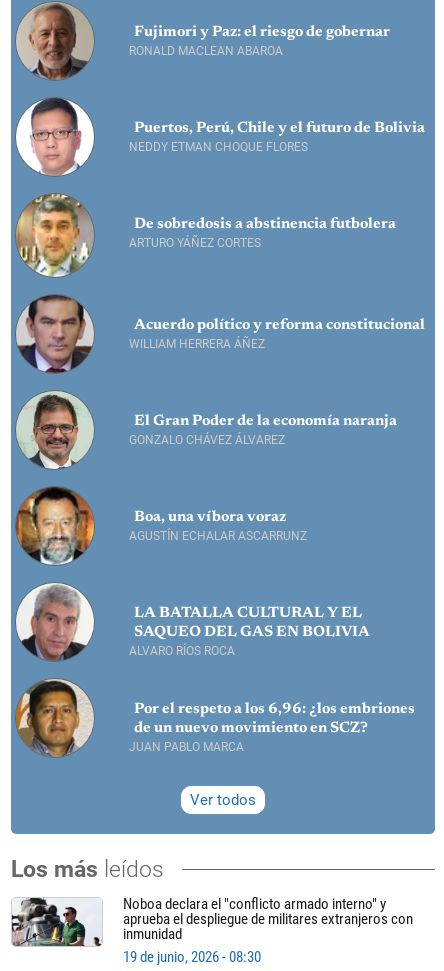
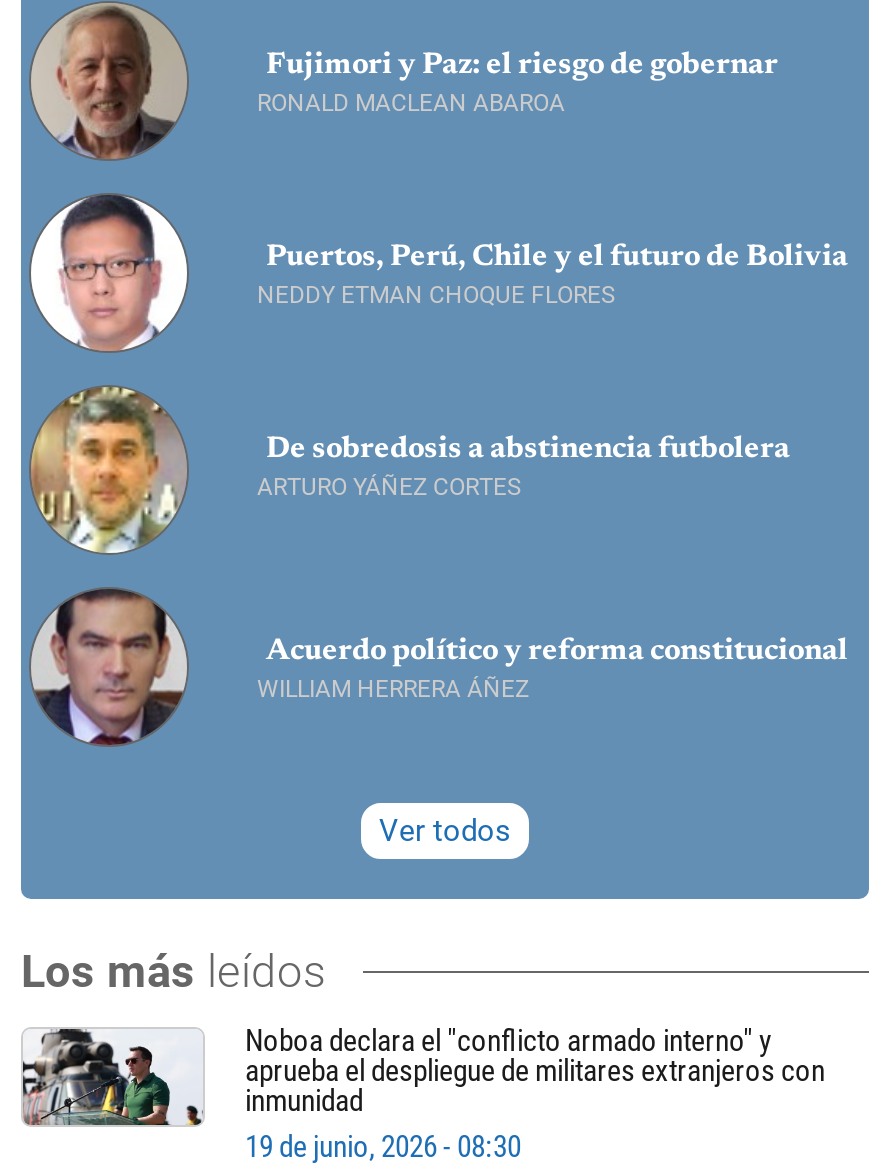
[19,390,396,470] [image] | El Gran Poder de la economía naranja | GONZALO CHÁVEZ ÁLVAREZ -> none
[15,481,307,566] [image] | Boa, una víbora voraz | AGUSTÍN ECHALAR ASCARRUNZ -> none
[15,577,369,662] [image] | LA BATALLA CULTURAL Y EL | SAQUEO DEL GAS EN BOLIVIA | ALVARO RÍOS ROCA -> none
[15,678,414,757] [image] | Por el respeto a los 6,96: ¿los embriones | de un nuevo movimiento en SCZ? | JUAN PABLO MARCA -> none

